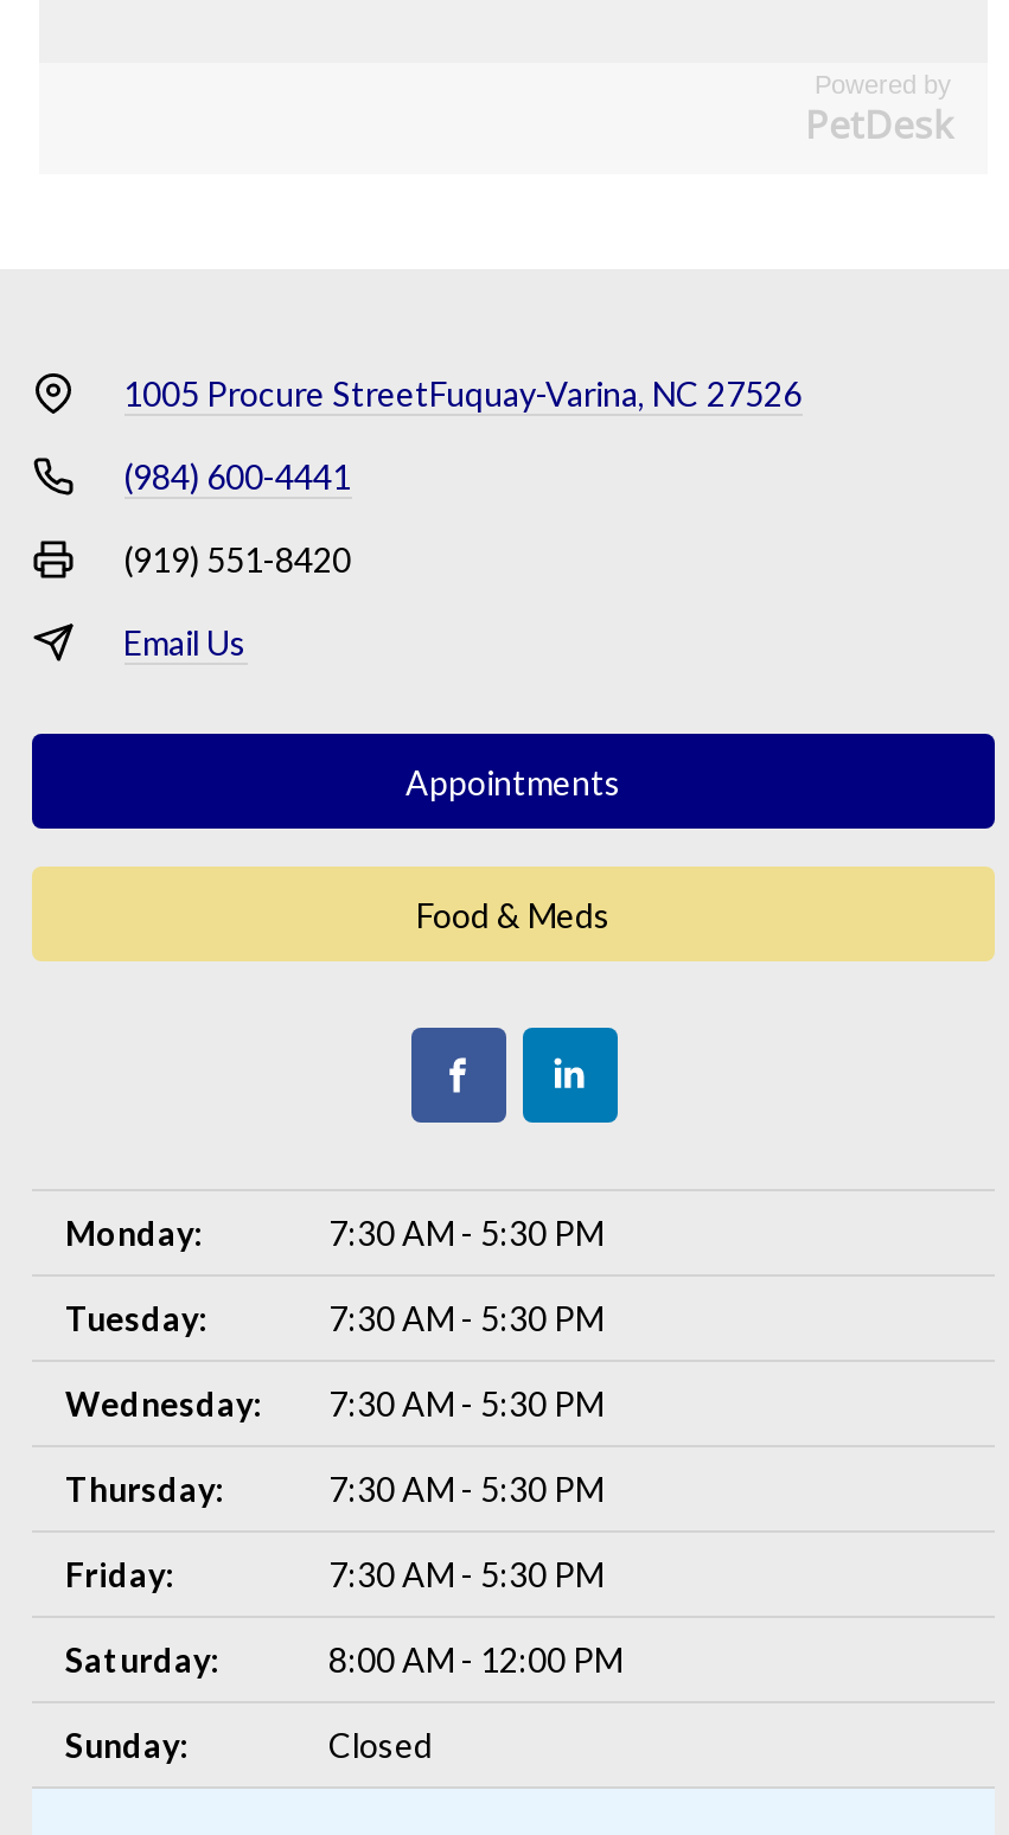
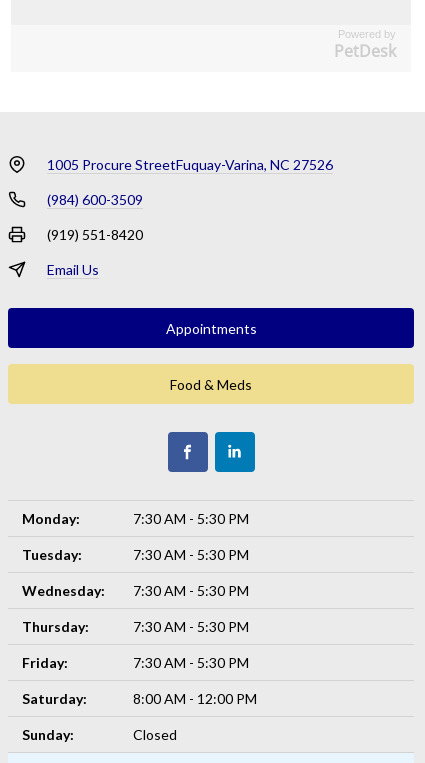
[123,457,351,497] (984) 600-4441 -> [46,191,142,208] (984) 600-3509

